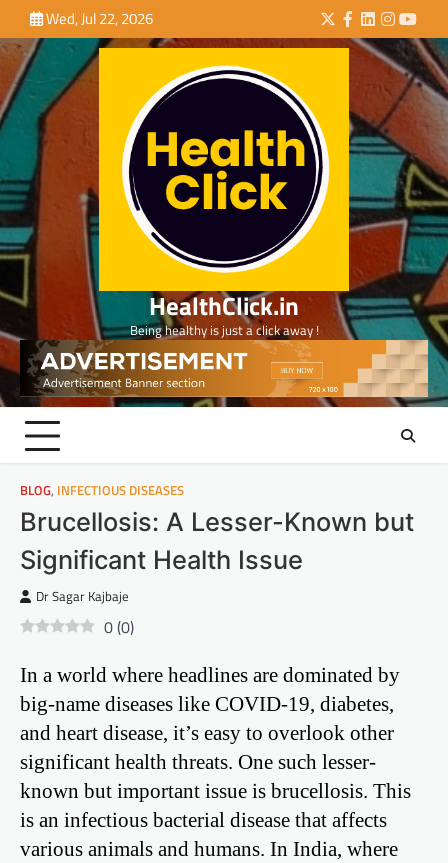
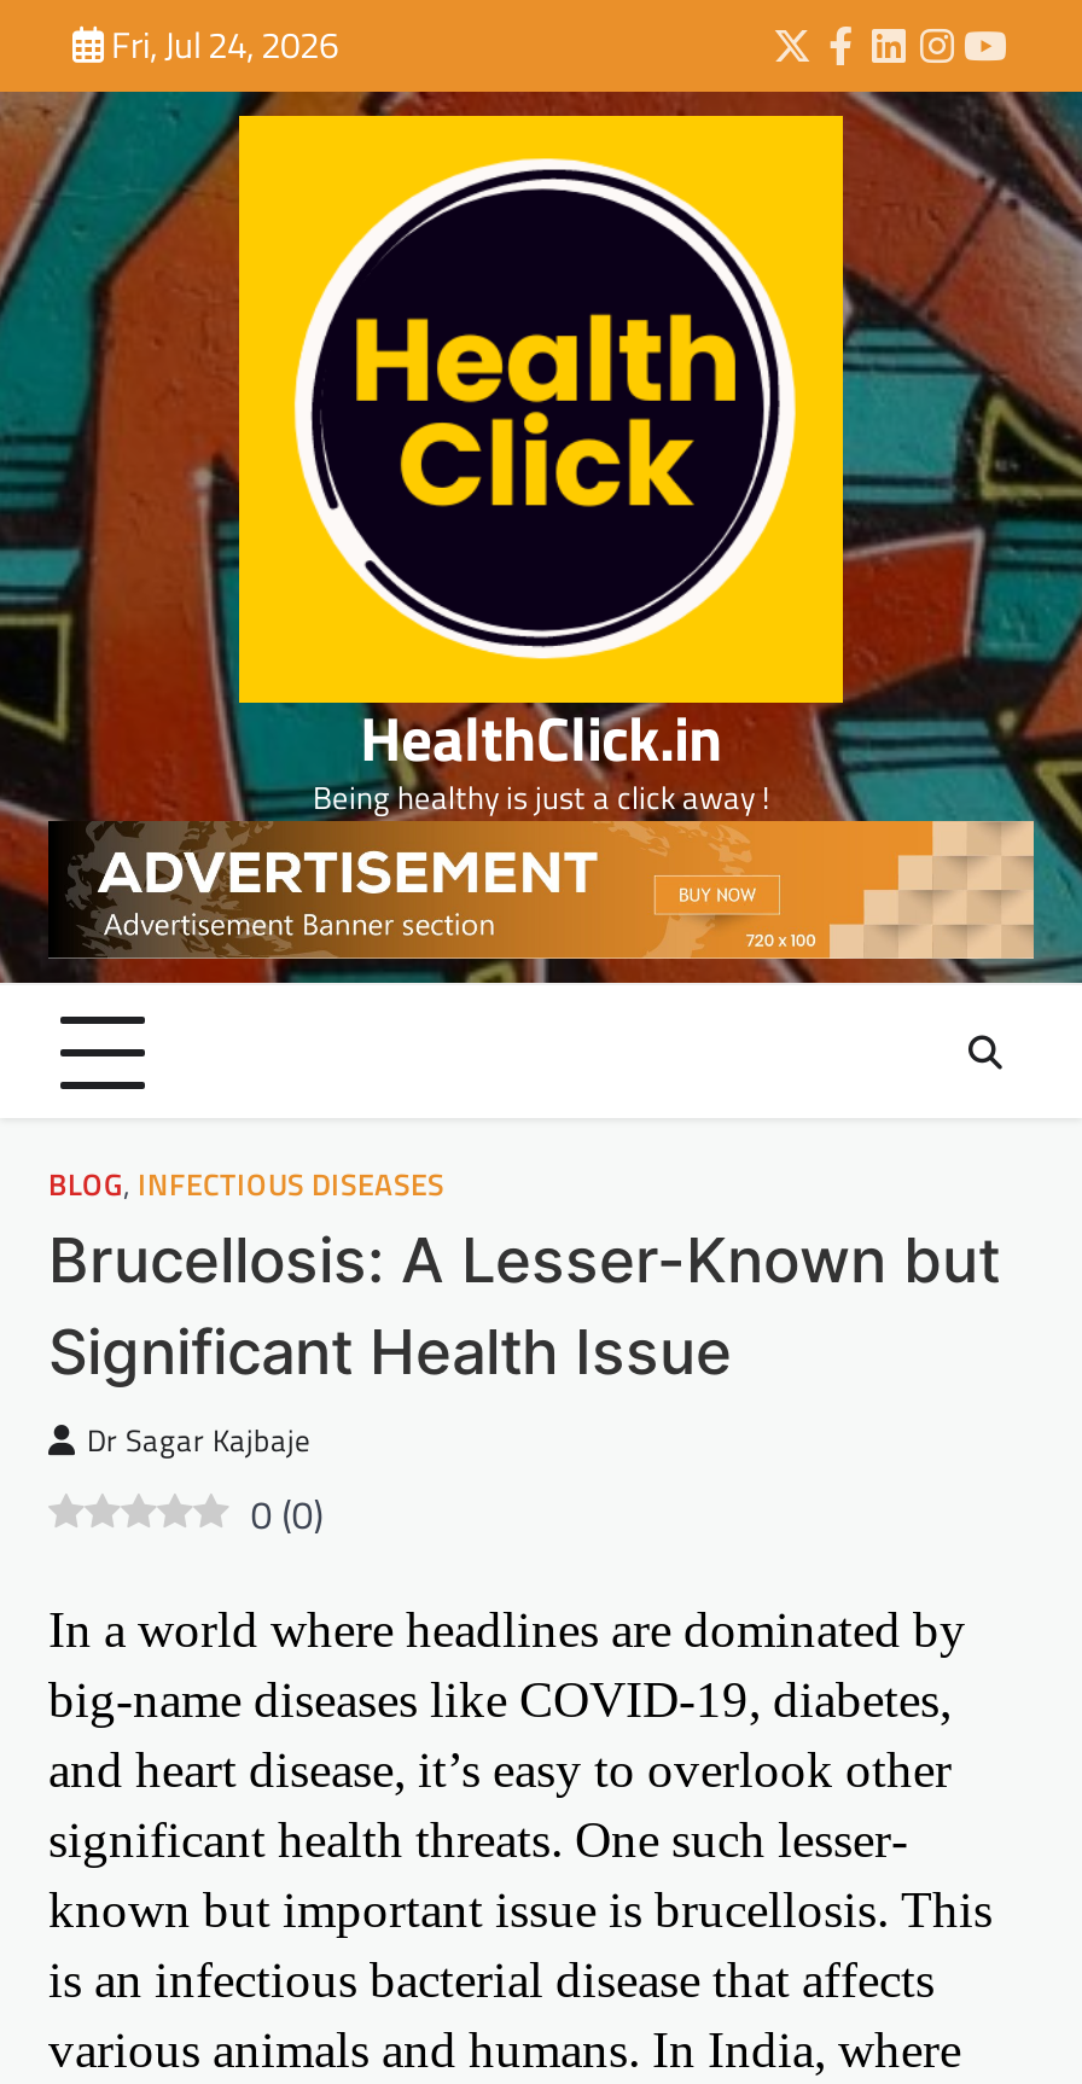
[46,7,153,30] Wed, Jul 22, 2026 -> [111,17,338,72] Fri, Jul 24, 2026

